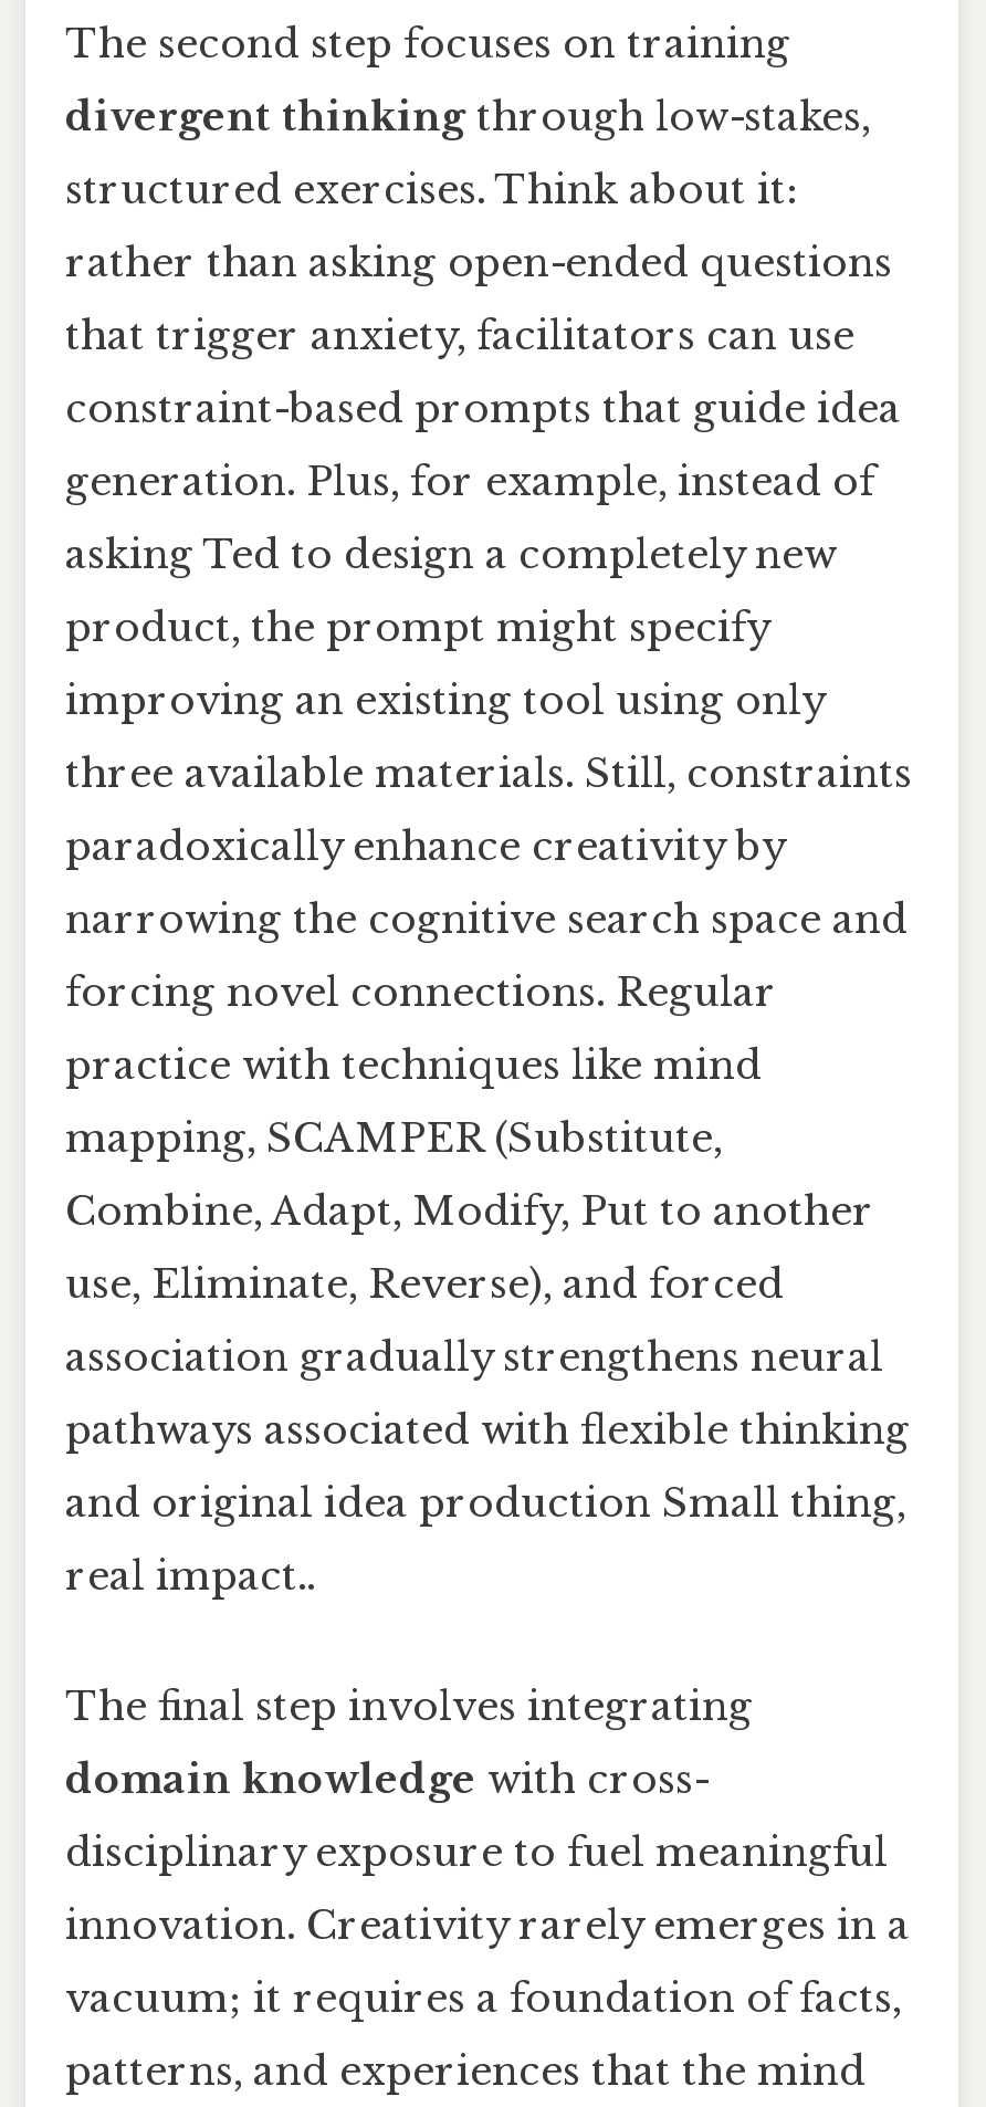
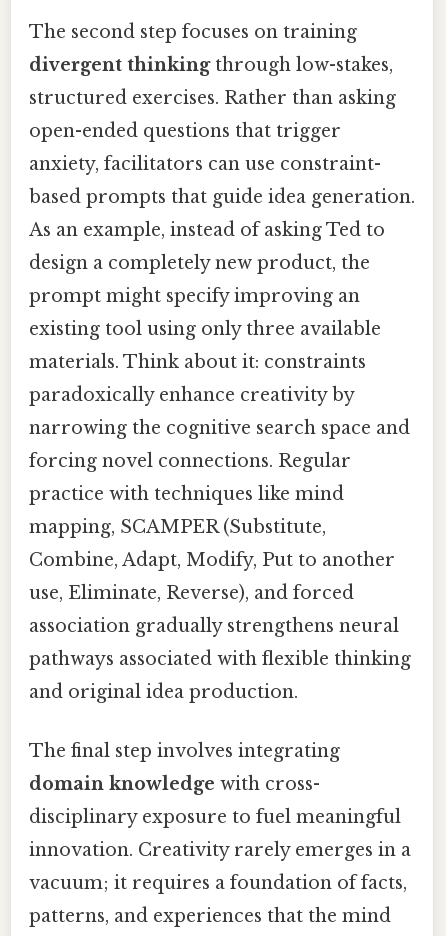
[65,166,795,214] structured exercises. Think about it: -> [29,87,396,109] structured exercises. Rather than asking
[65,239,892,287] rather than asking open-ended questions -> [29,120,341,142] open-ended questions that trigger
[65,312,854,360] that trigger anxiety, facilitators can use -> [29,153,381,175] anxiety, facilitators can use constraint-
[65,385,901,433] constraint-based prompts that guide idea -> [29,186,415,208] based prompts that guide idea generation.
[65,458,874,506] generation. Plus, for example, instead of -> [29,219,385,241] As an example, instead of asking Ted to
[65,531,837,579] asking Ted to design a completely new -> [29,252,370,274] design a completely new product, the
[65,604,768,652] product, the prompt might specify -> [29,285,360,307] prompt might specify improving an
[65,677,824,725] improving an existing tool using only -> [29,318,381,340] existing tool using only three available
[65,749,912,798] three available materials. Still, constraints -> [29,351,366,373] materials. Think about it: constraints
[65,1479,905,1601] and original idea production Small thing, | real impact.. -> [29,681,298,703] and original idea production.

